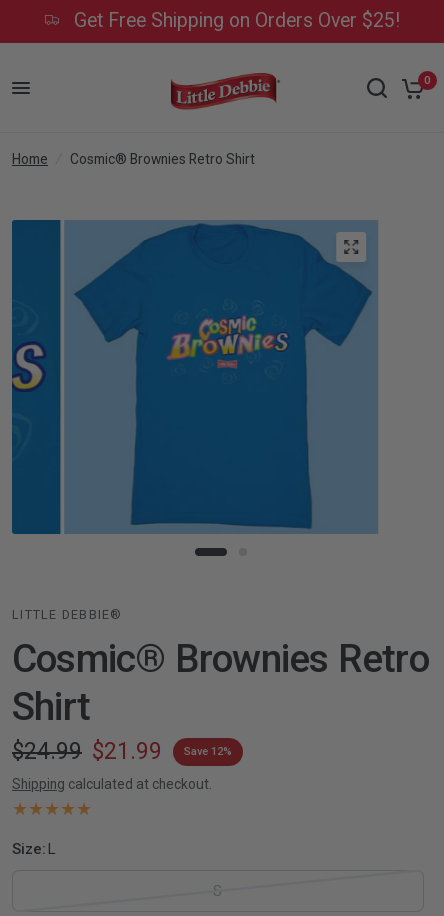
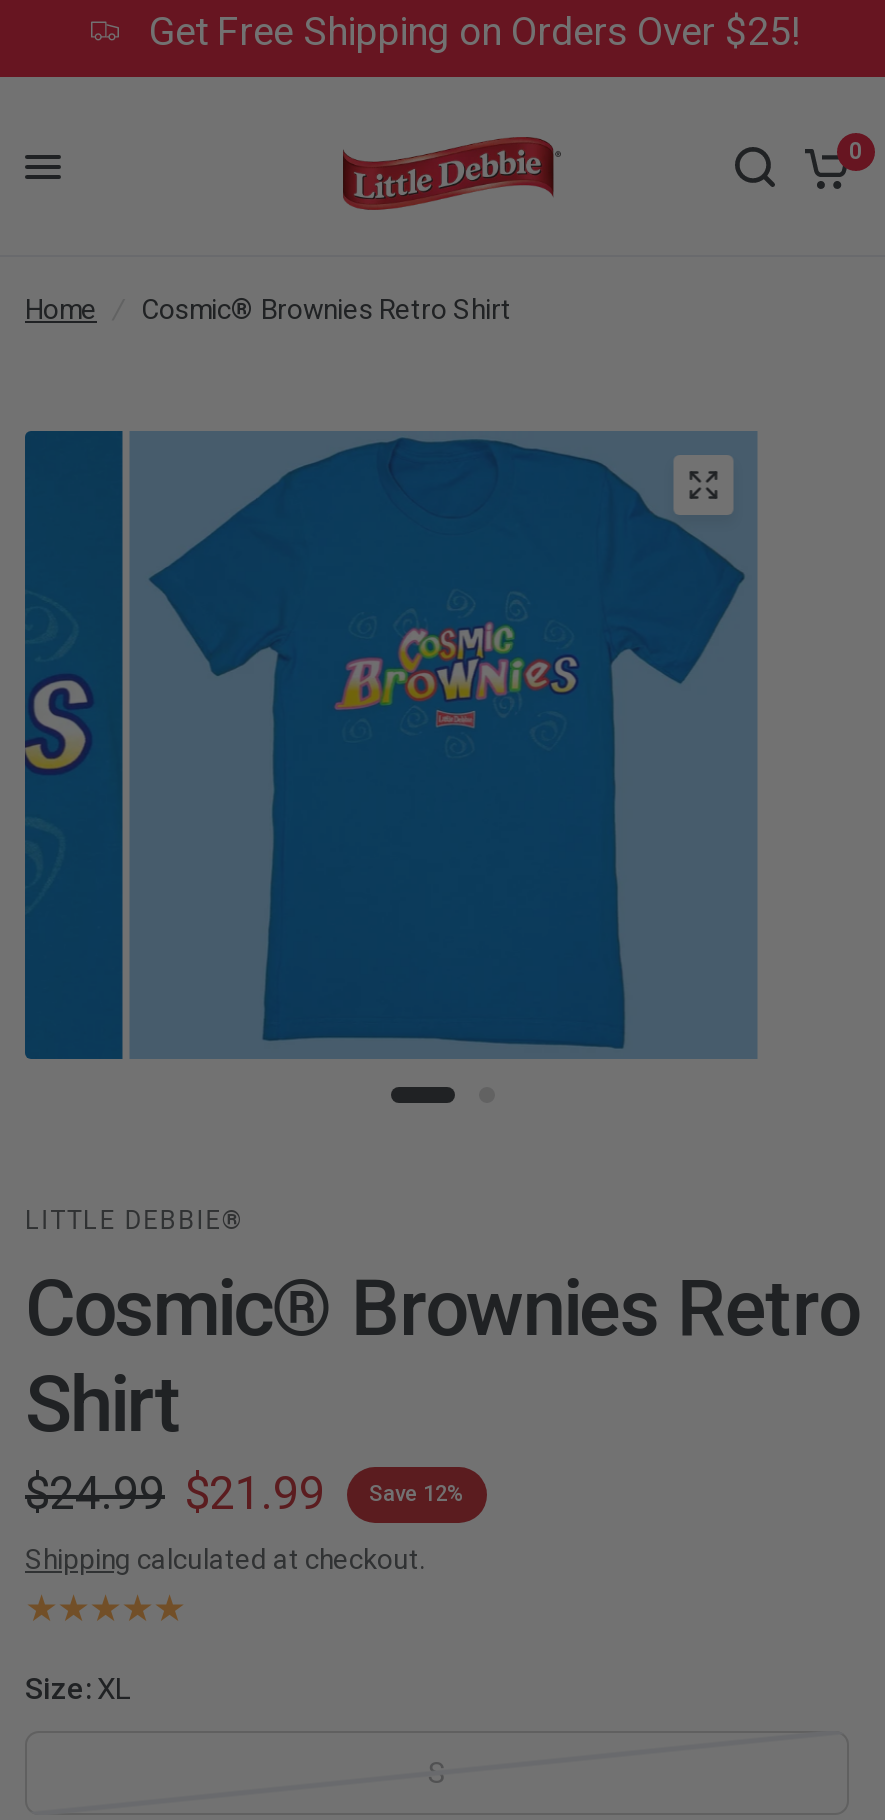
[12,840,55,858] Size: L -> [25,1671,129,1707] Size: XL

